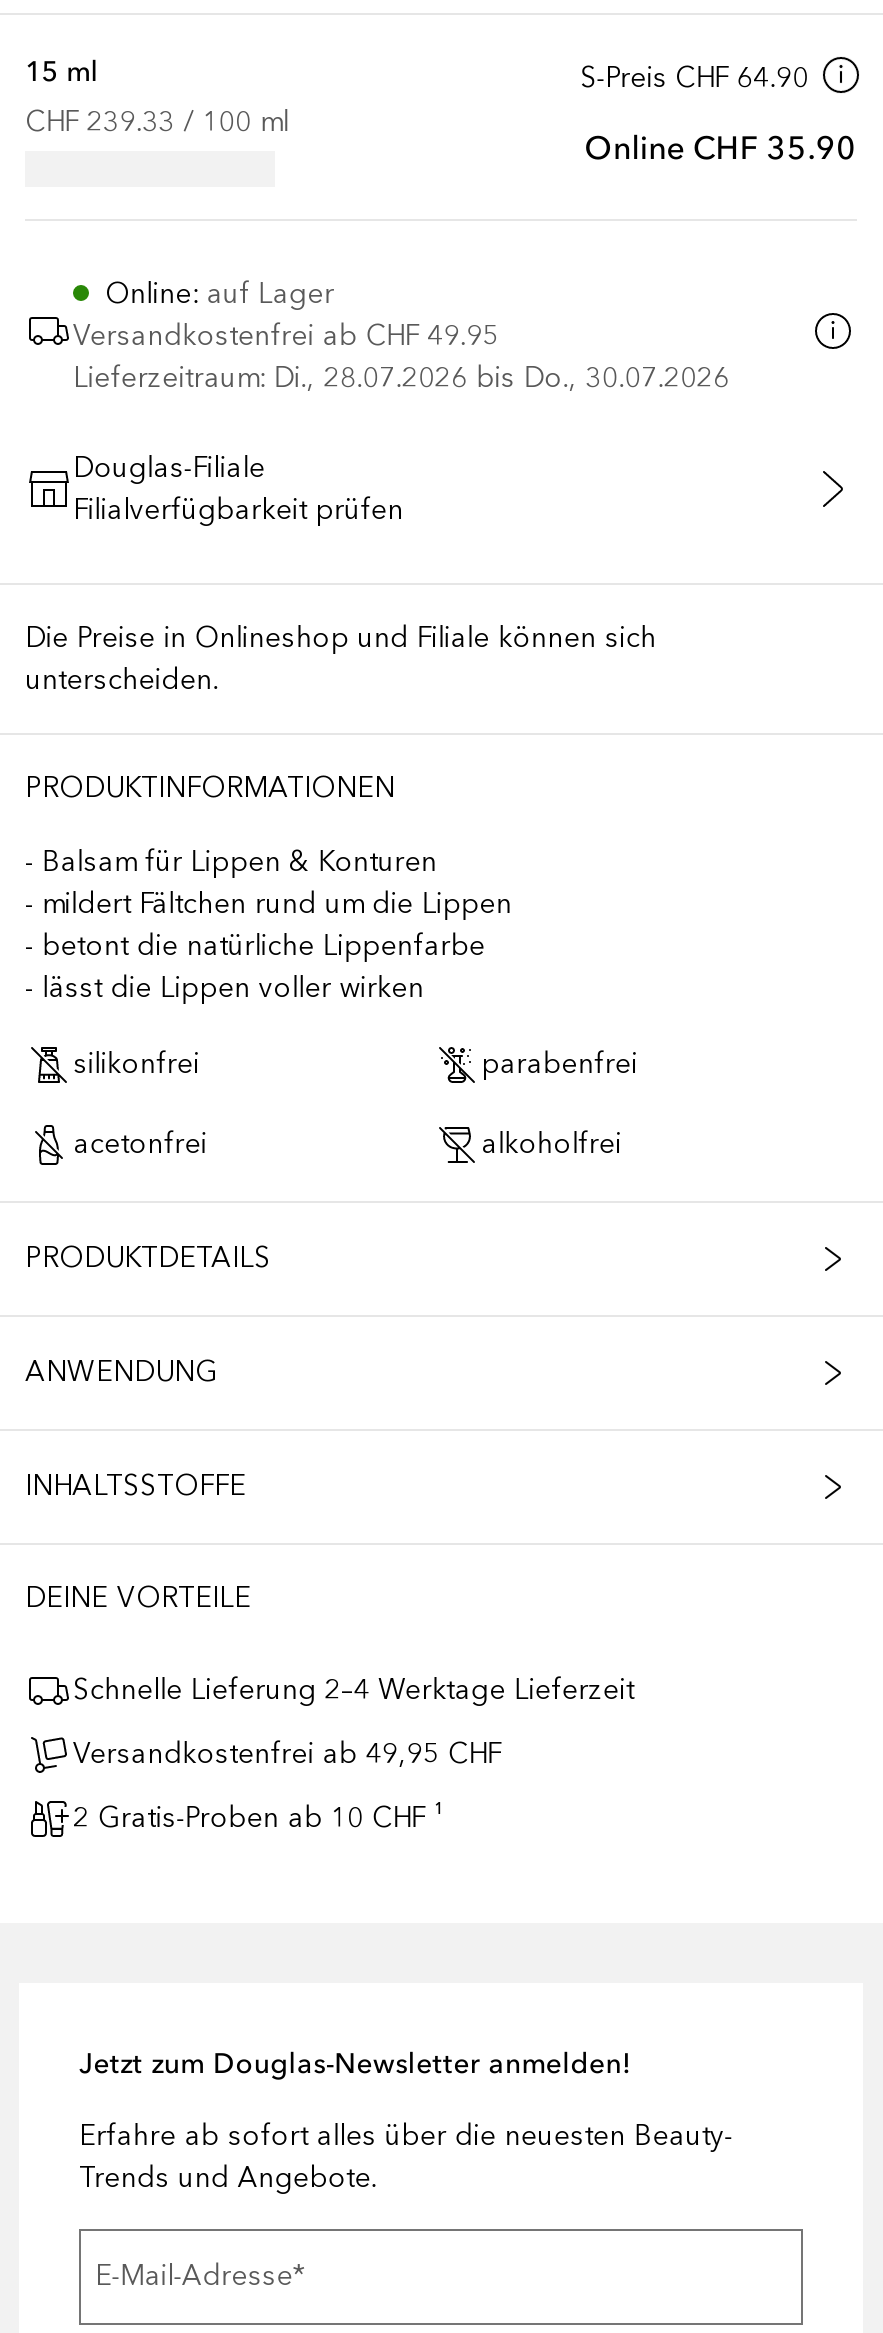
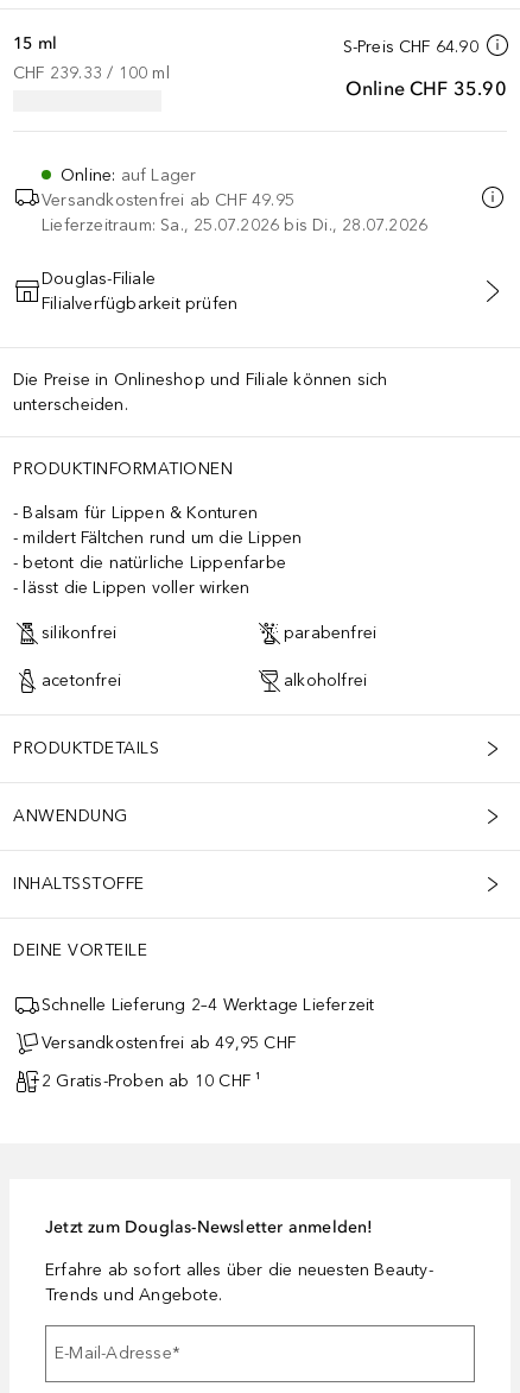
[73,361,729,395] Lieferzeitraum: Di., 28.07.2026 bis Do., 30.07.2026 -> [42,215,428,235] Lieferzeitraum: Sa., 25.07.2026 bis Di., 28.07.2026

